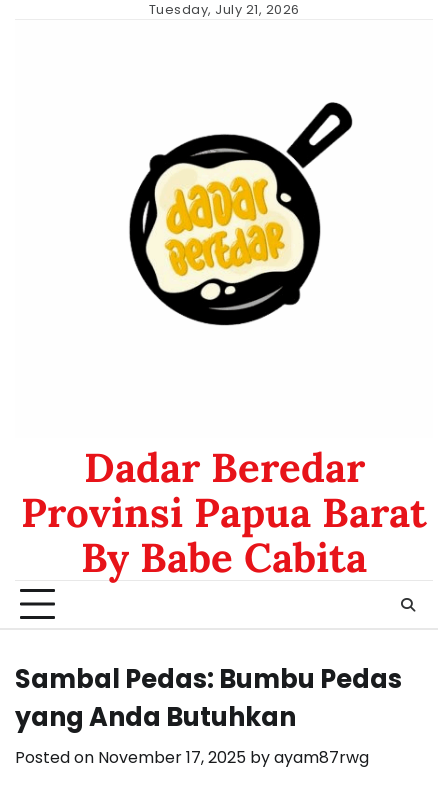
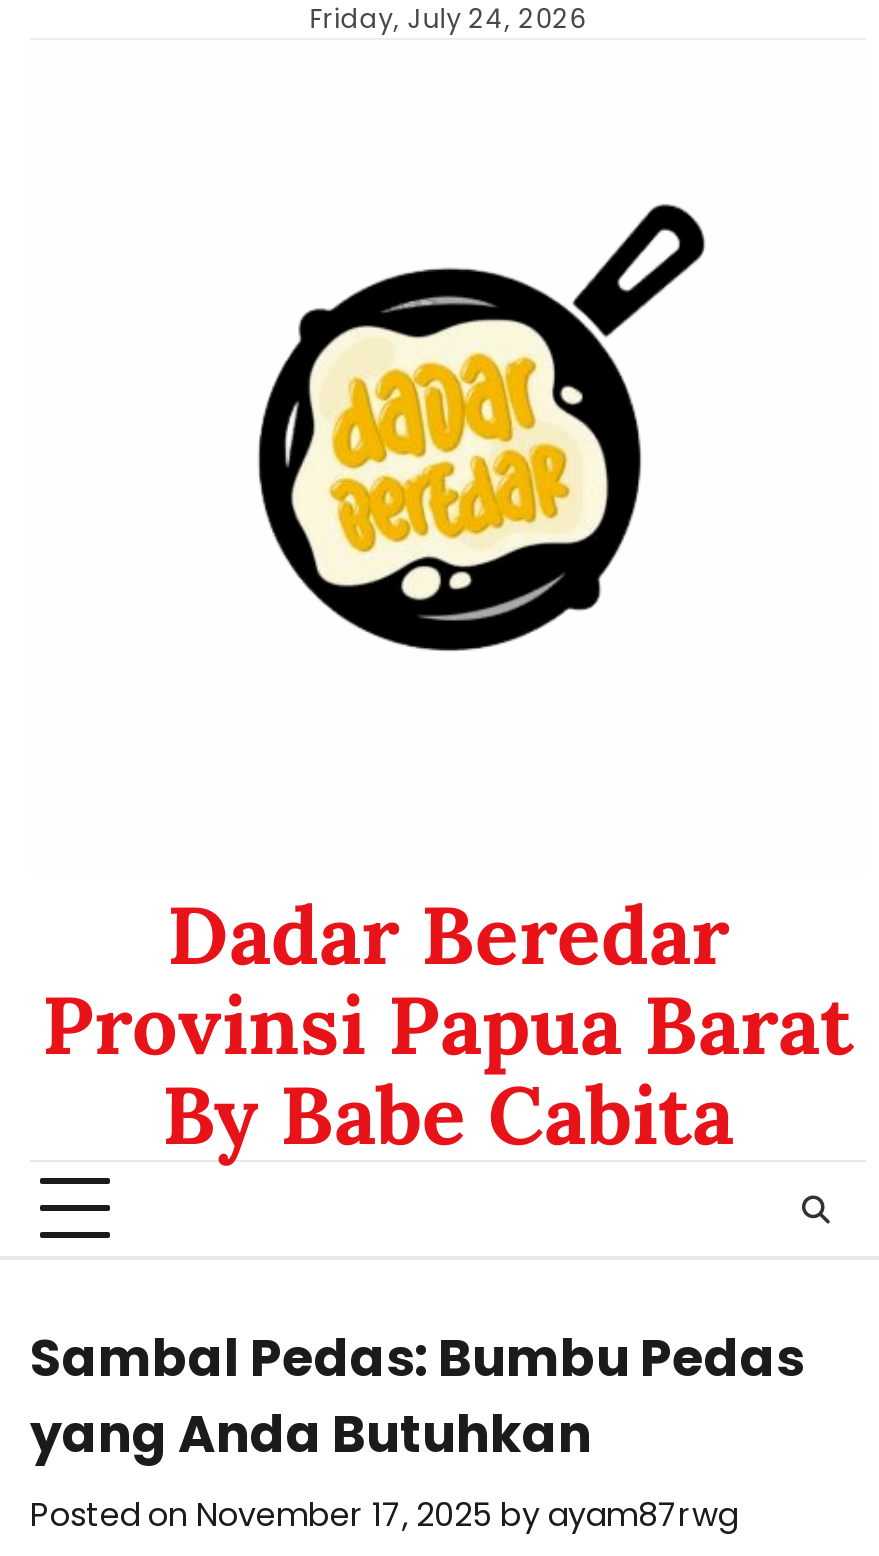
[148,0,299,19] Tuesday, July 21, 2026 -> [310,0,586,38] Friday, July 24, 2026

